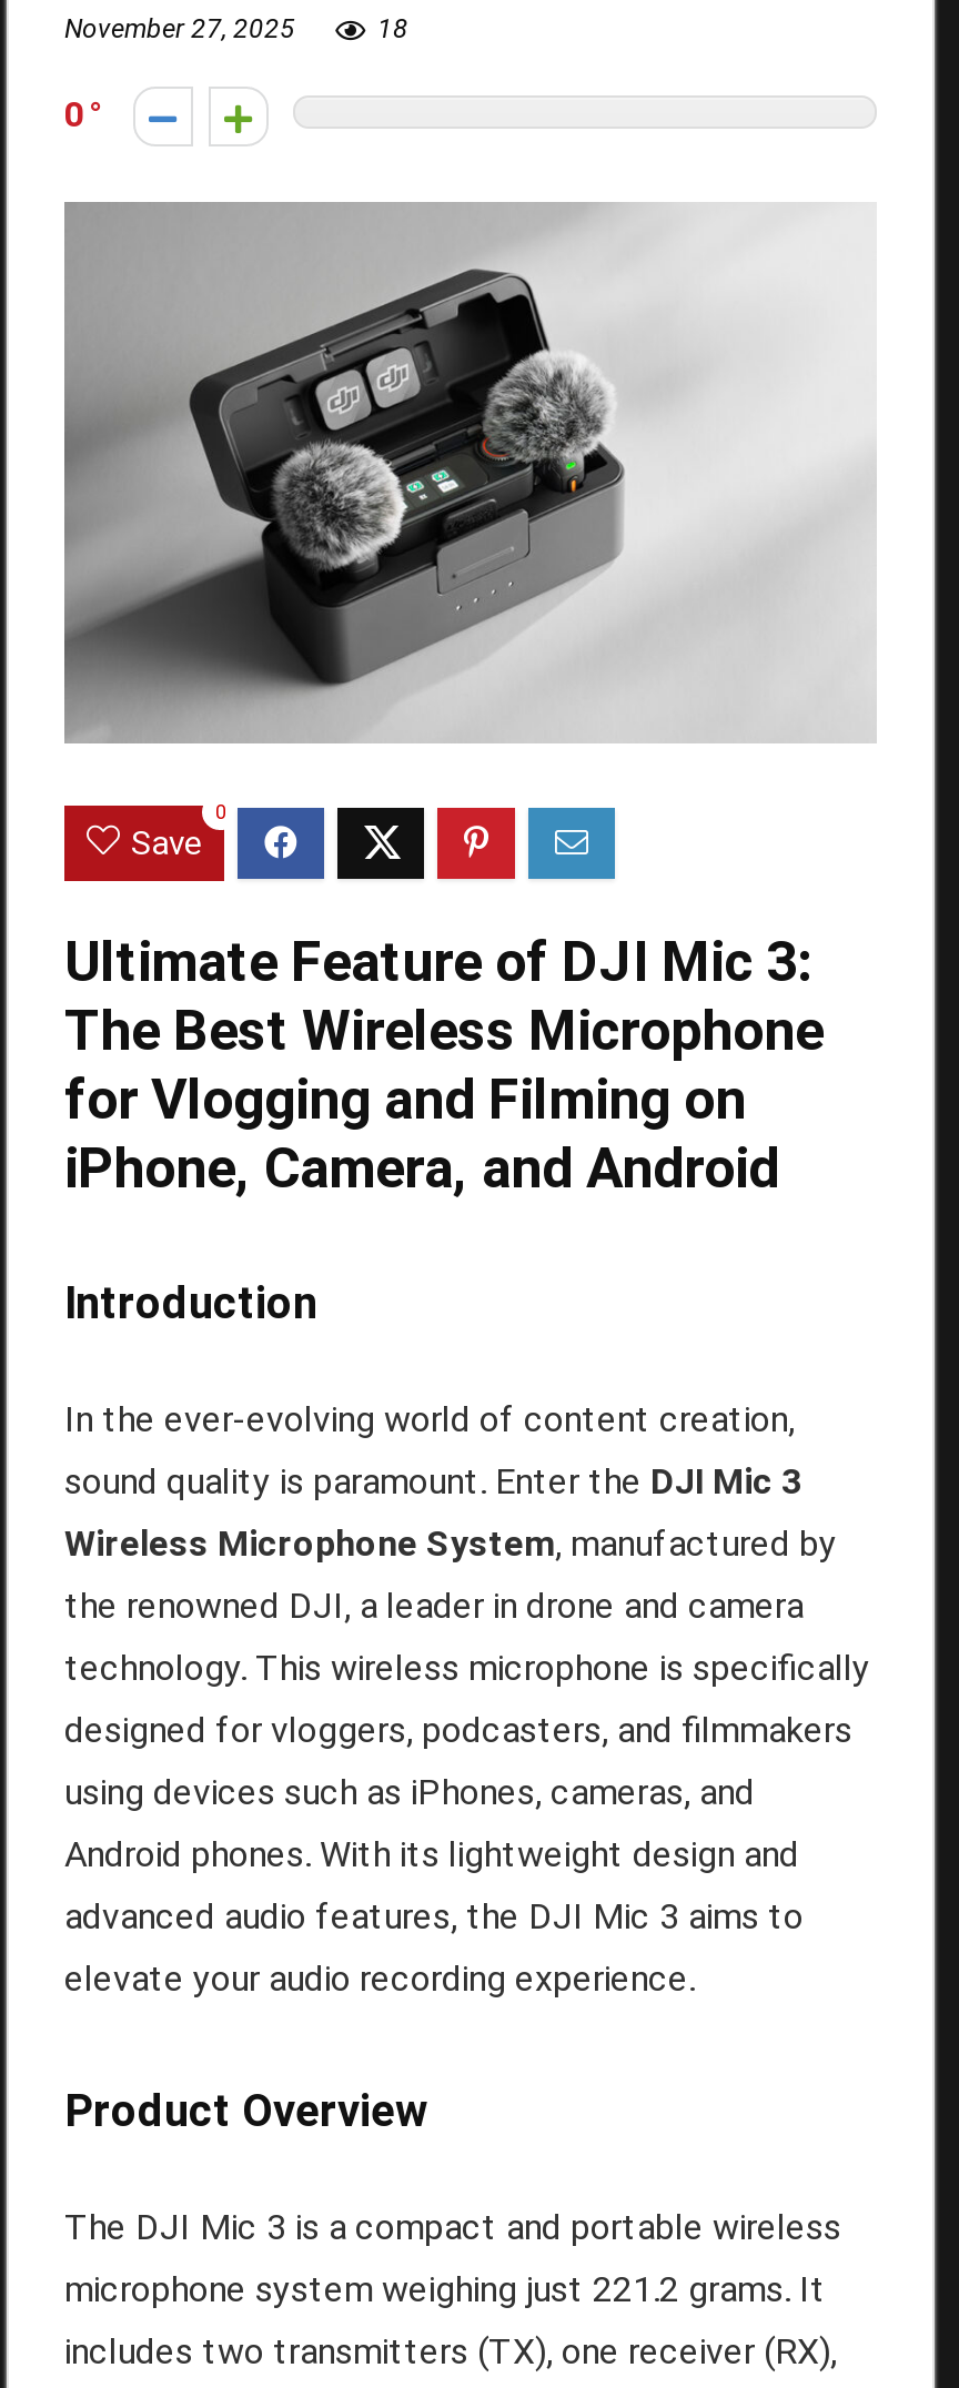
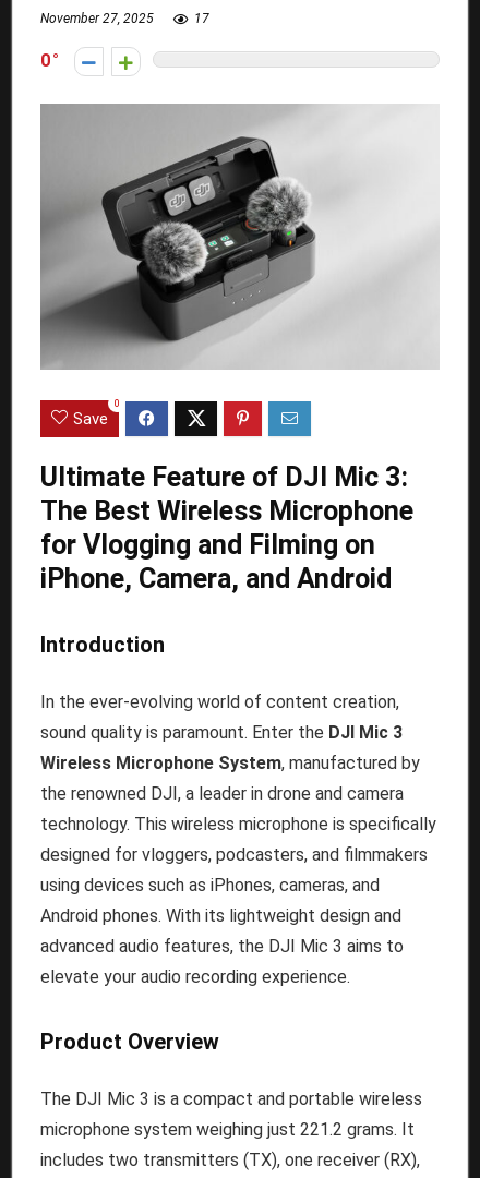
[377,13,408,44] 18 -> [194,11,209,26] 17

